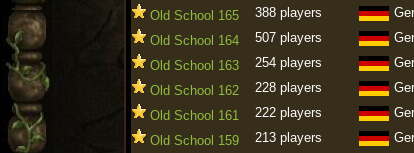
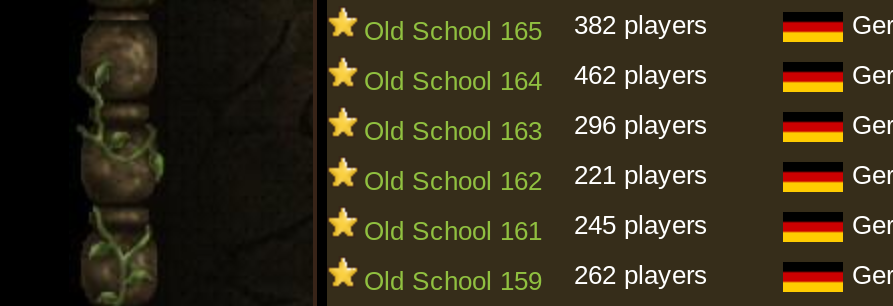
[149,5,321,23] Old School 165 388 players -> [364,10,708,46] Old School 165 382 players
[149,30,321,48] Old School 164 507 players -> [364,60,708,96] Old School 164 462 players
[149,55,321,73] Old School 163 254 players -> [364,110,708,146] Old School 163 296 players
[149,80,321,98] Old School 162 228 players -> [364,160,708,196] Old School 162 221 players
[149,105,321,123] Old School 161 222 players -> [364,210,708,246] Old School 161 245 players
[149,130,321,148] Old School 159 213 players -> [364,260,708,296] Old School 159 262 players

